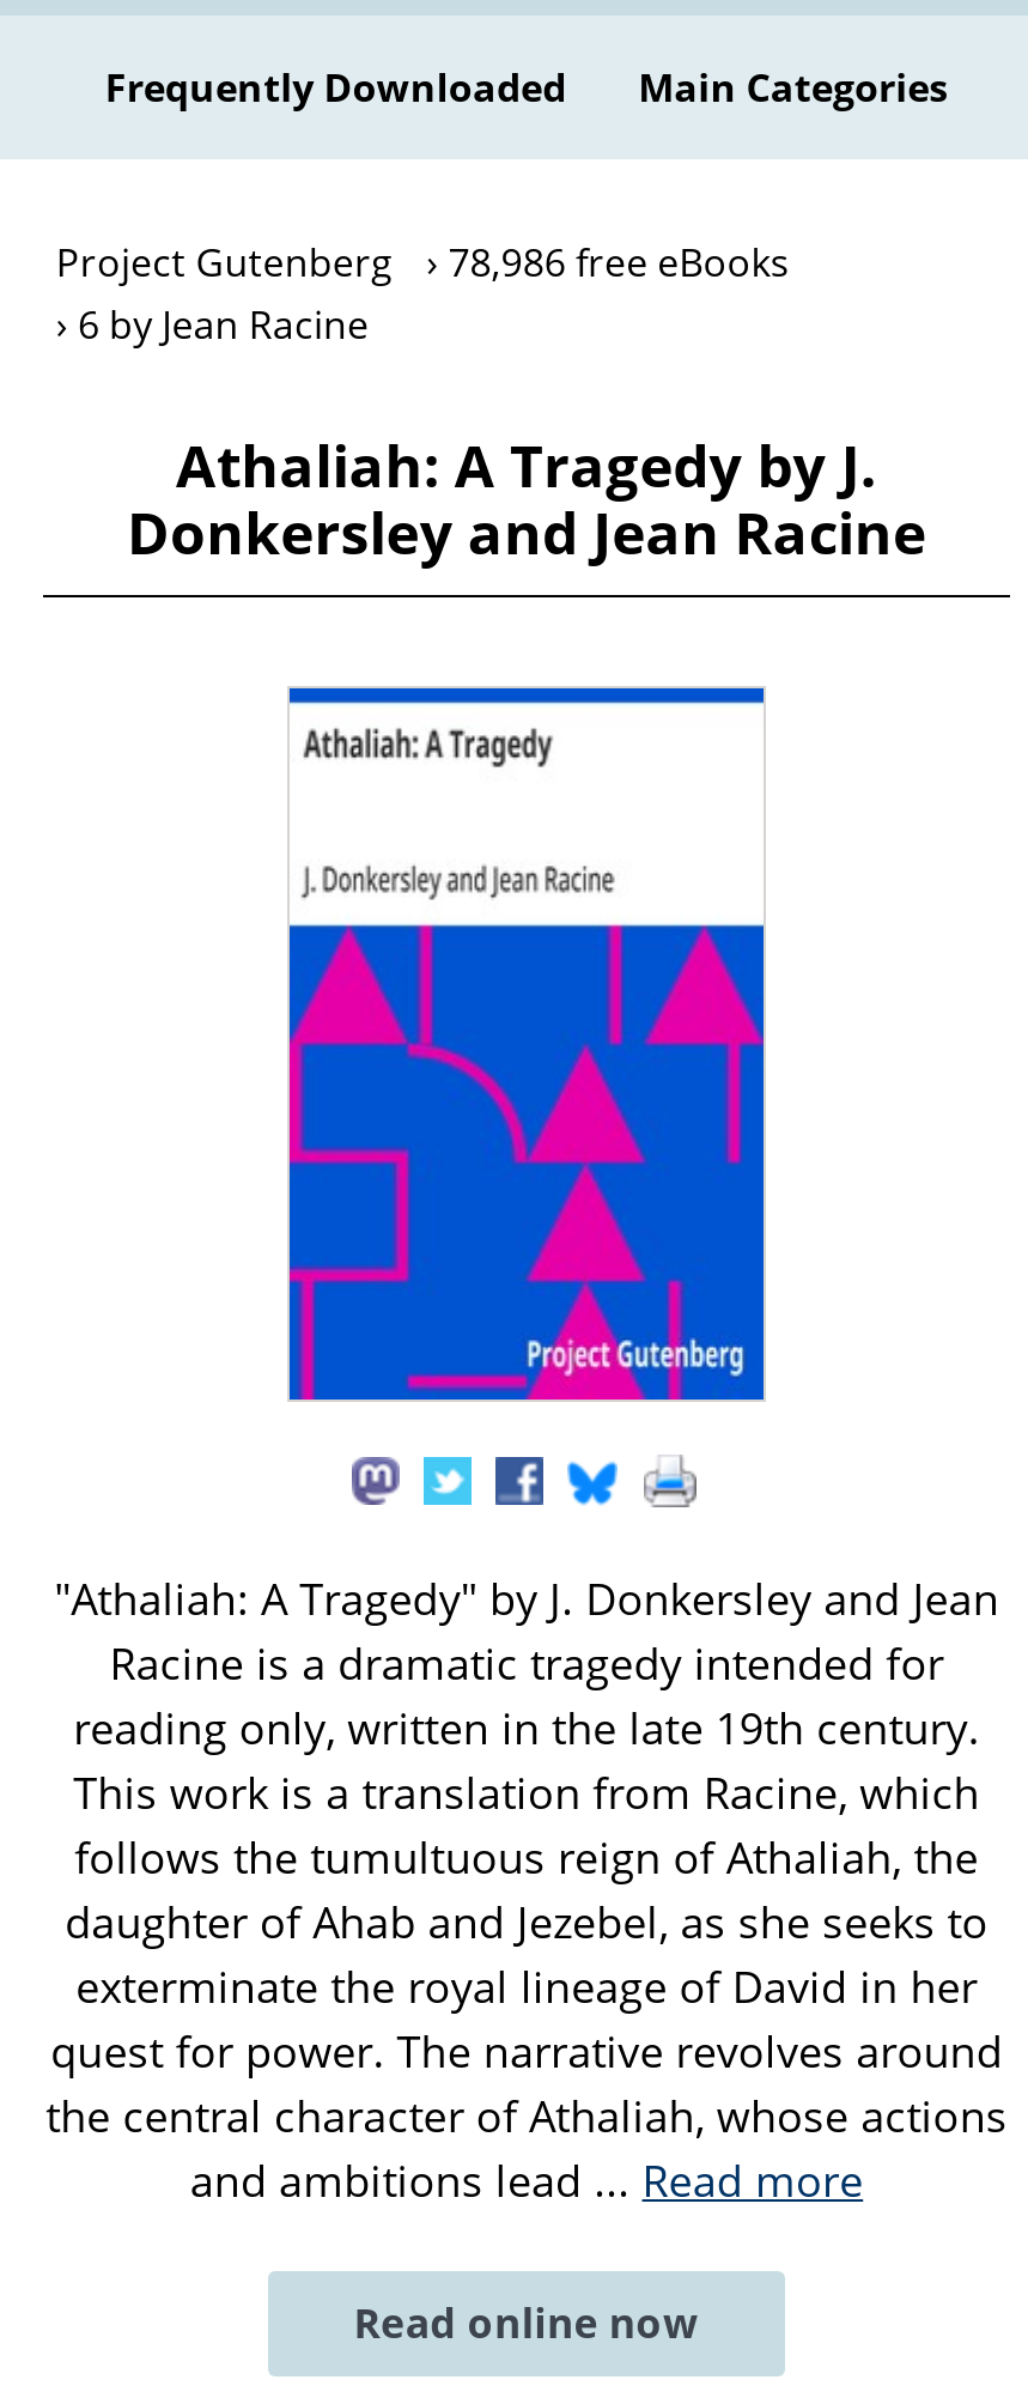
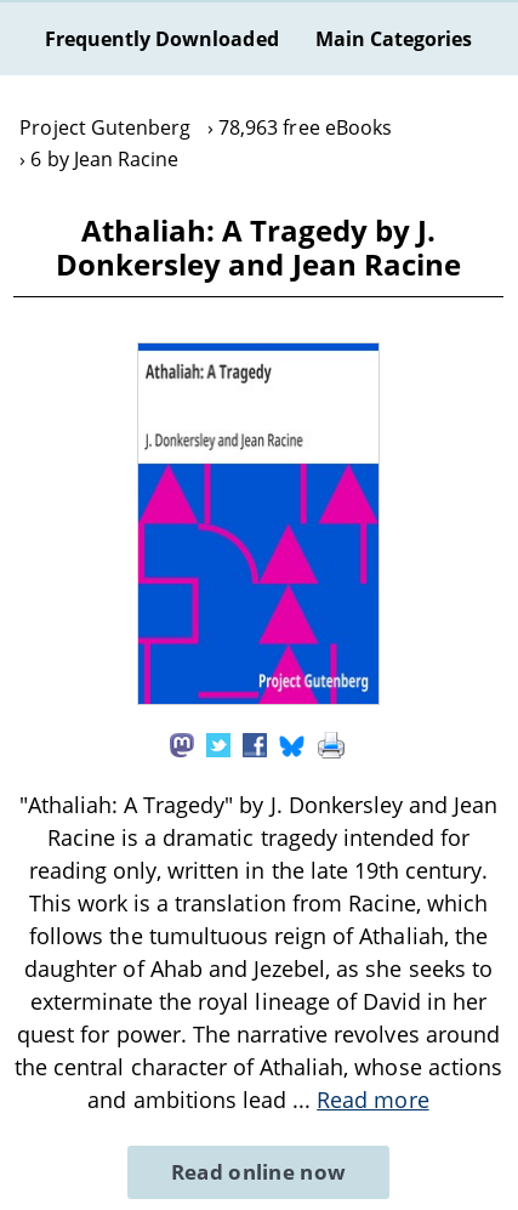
[56,236,790,289] Project Gutenberg 78,986 free eBooks -> [20,114,392,141] Project Gutenberg 78,963 free eBooks

